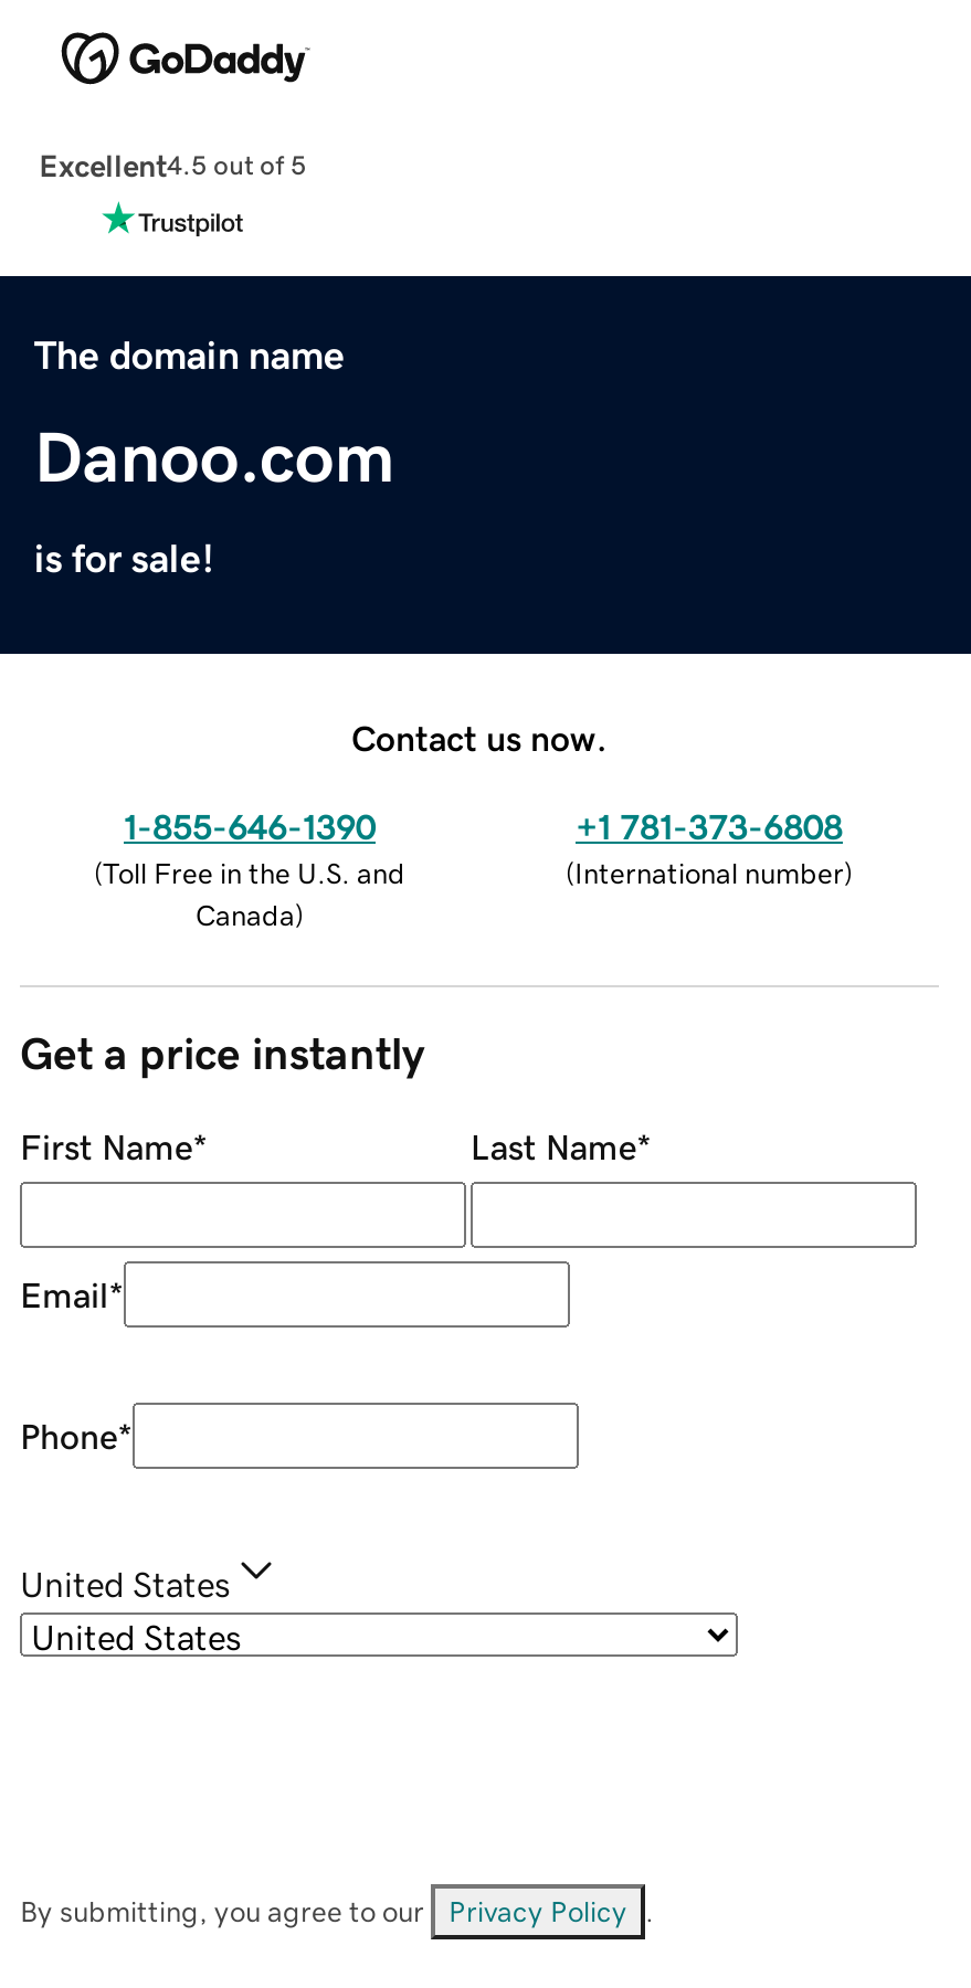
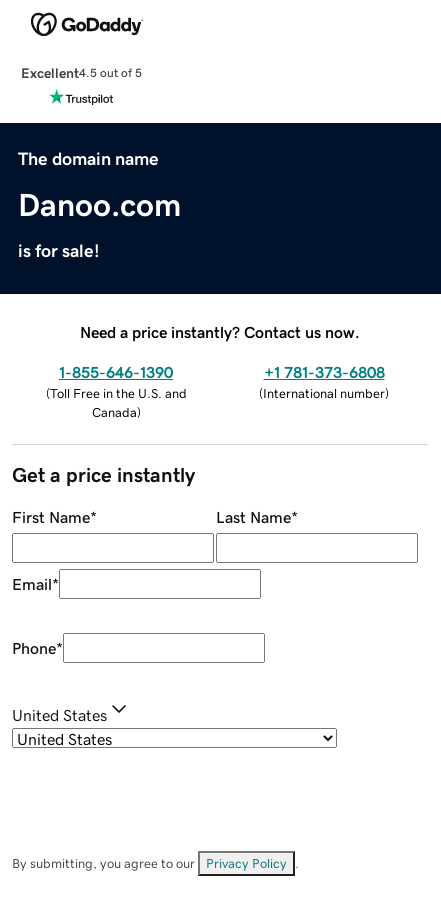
[351,719,608,755] Contact us now. -> [80,324,360,340] Need a price instantly? Contact us now.

